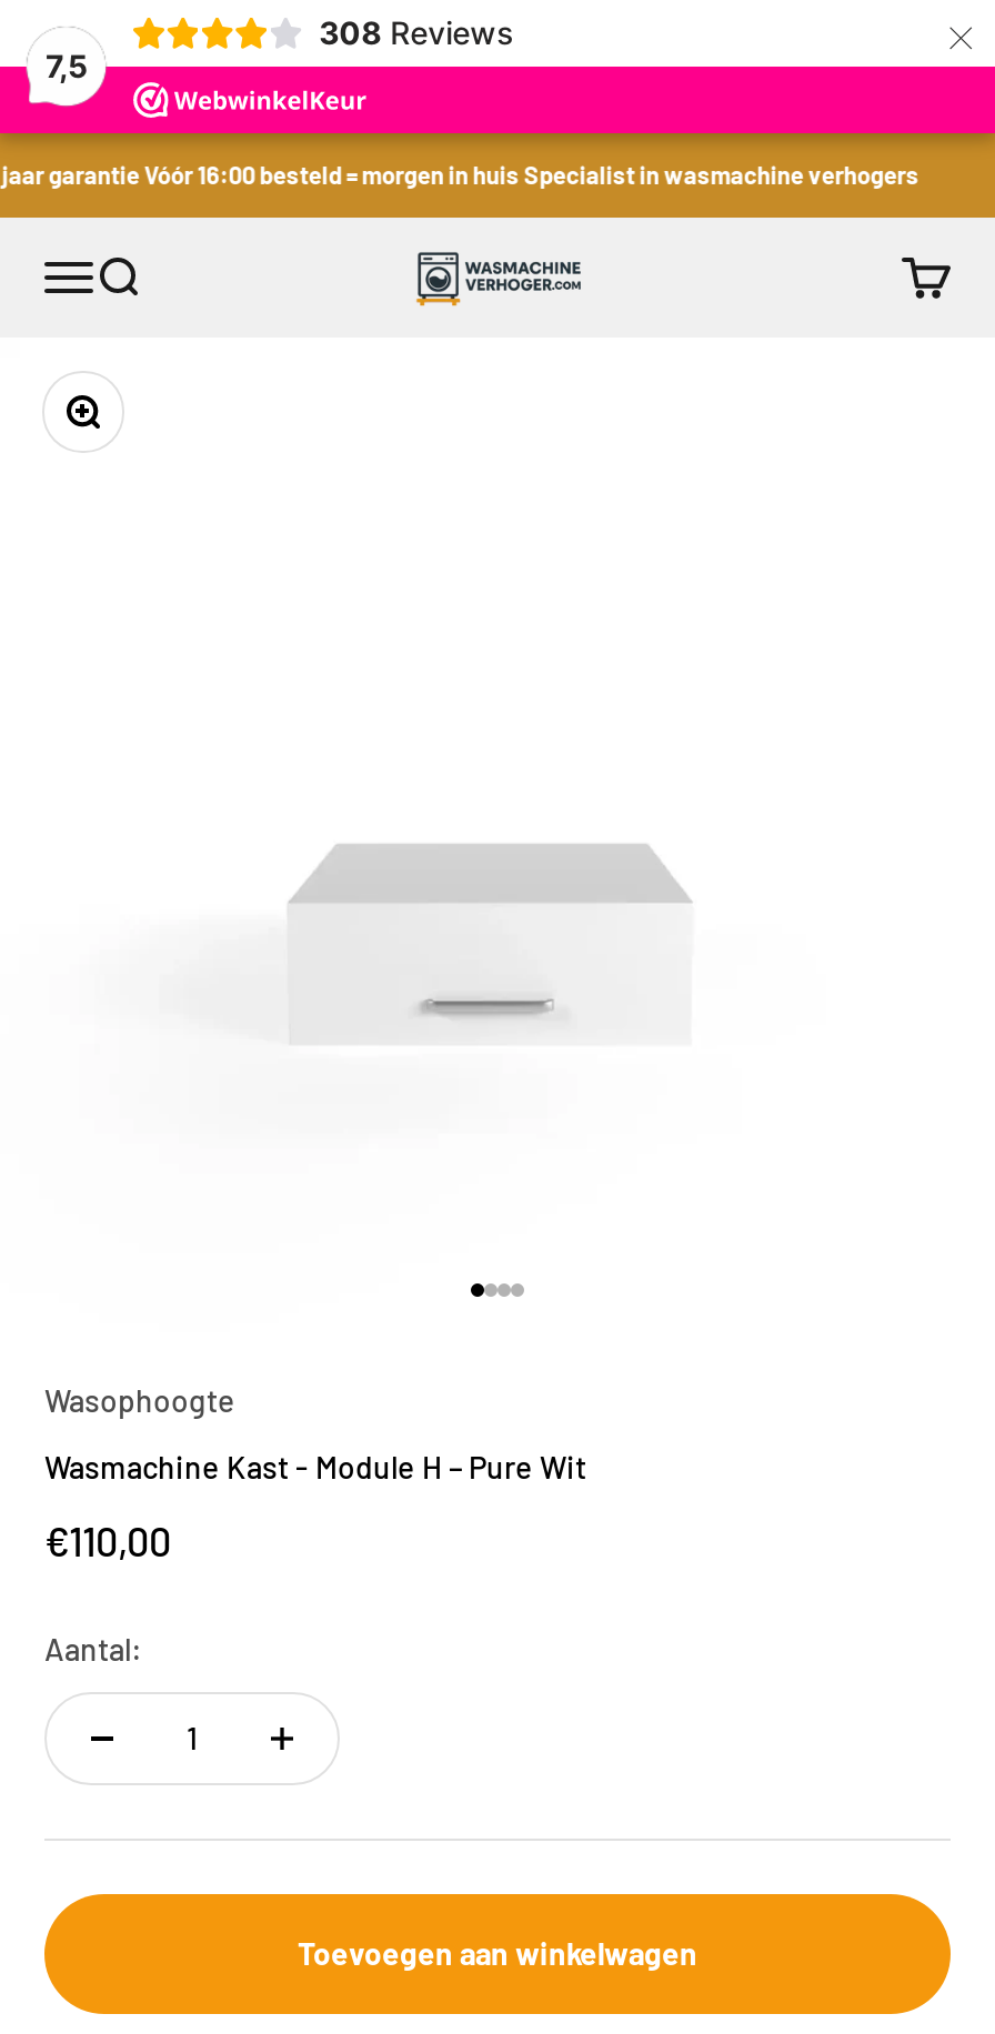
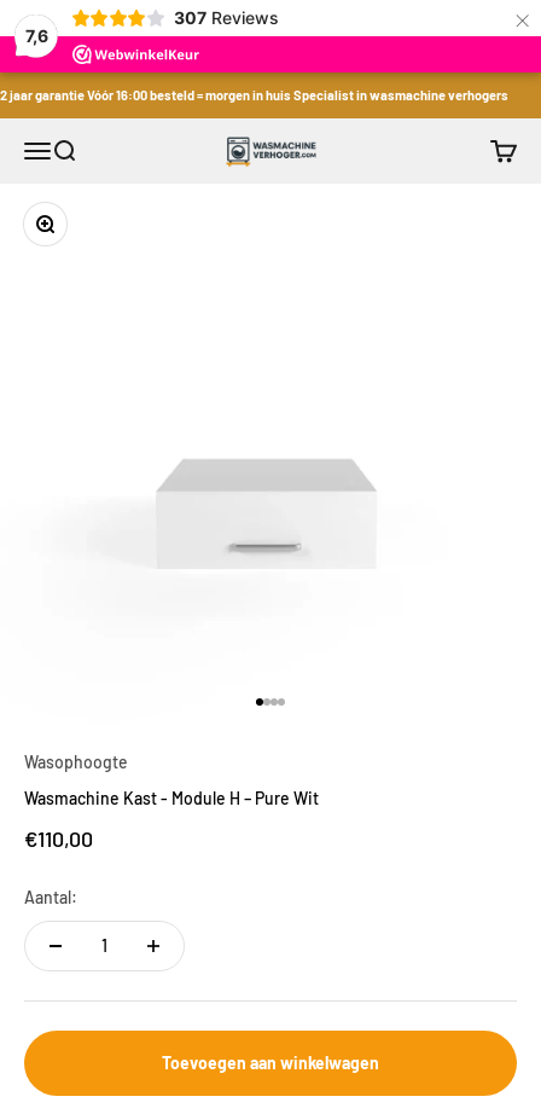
[319,13,514,51] 308 Reviews -> [173,7,278,28] 307 Reviews
[46,47,88,84] 7,5 -> [25,25,48,46] 7,6

